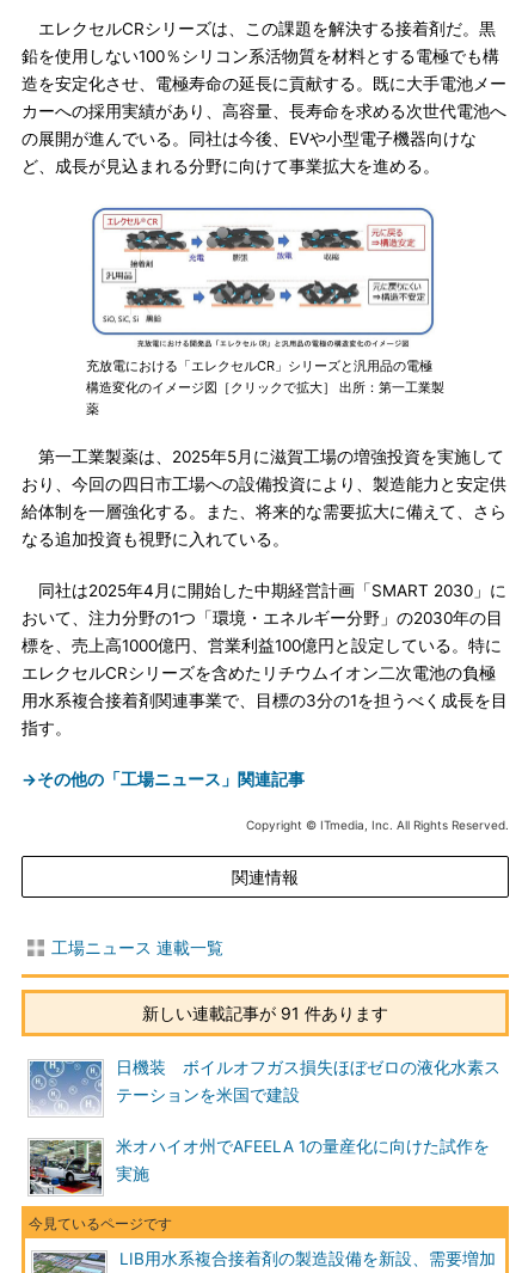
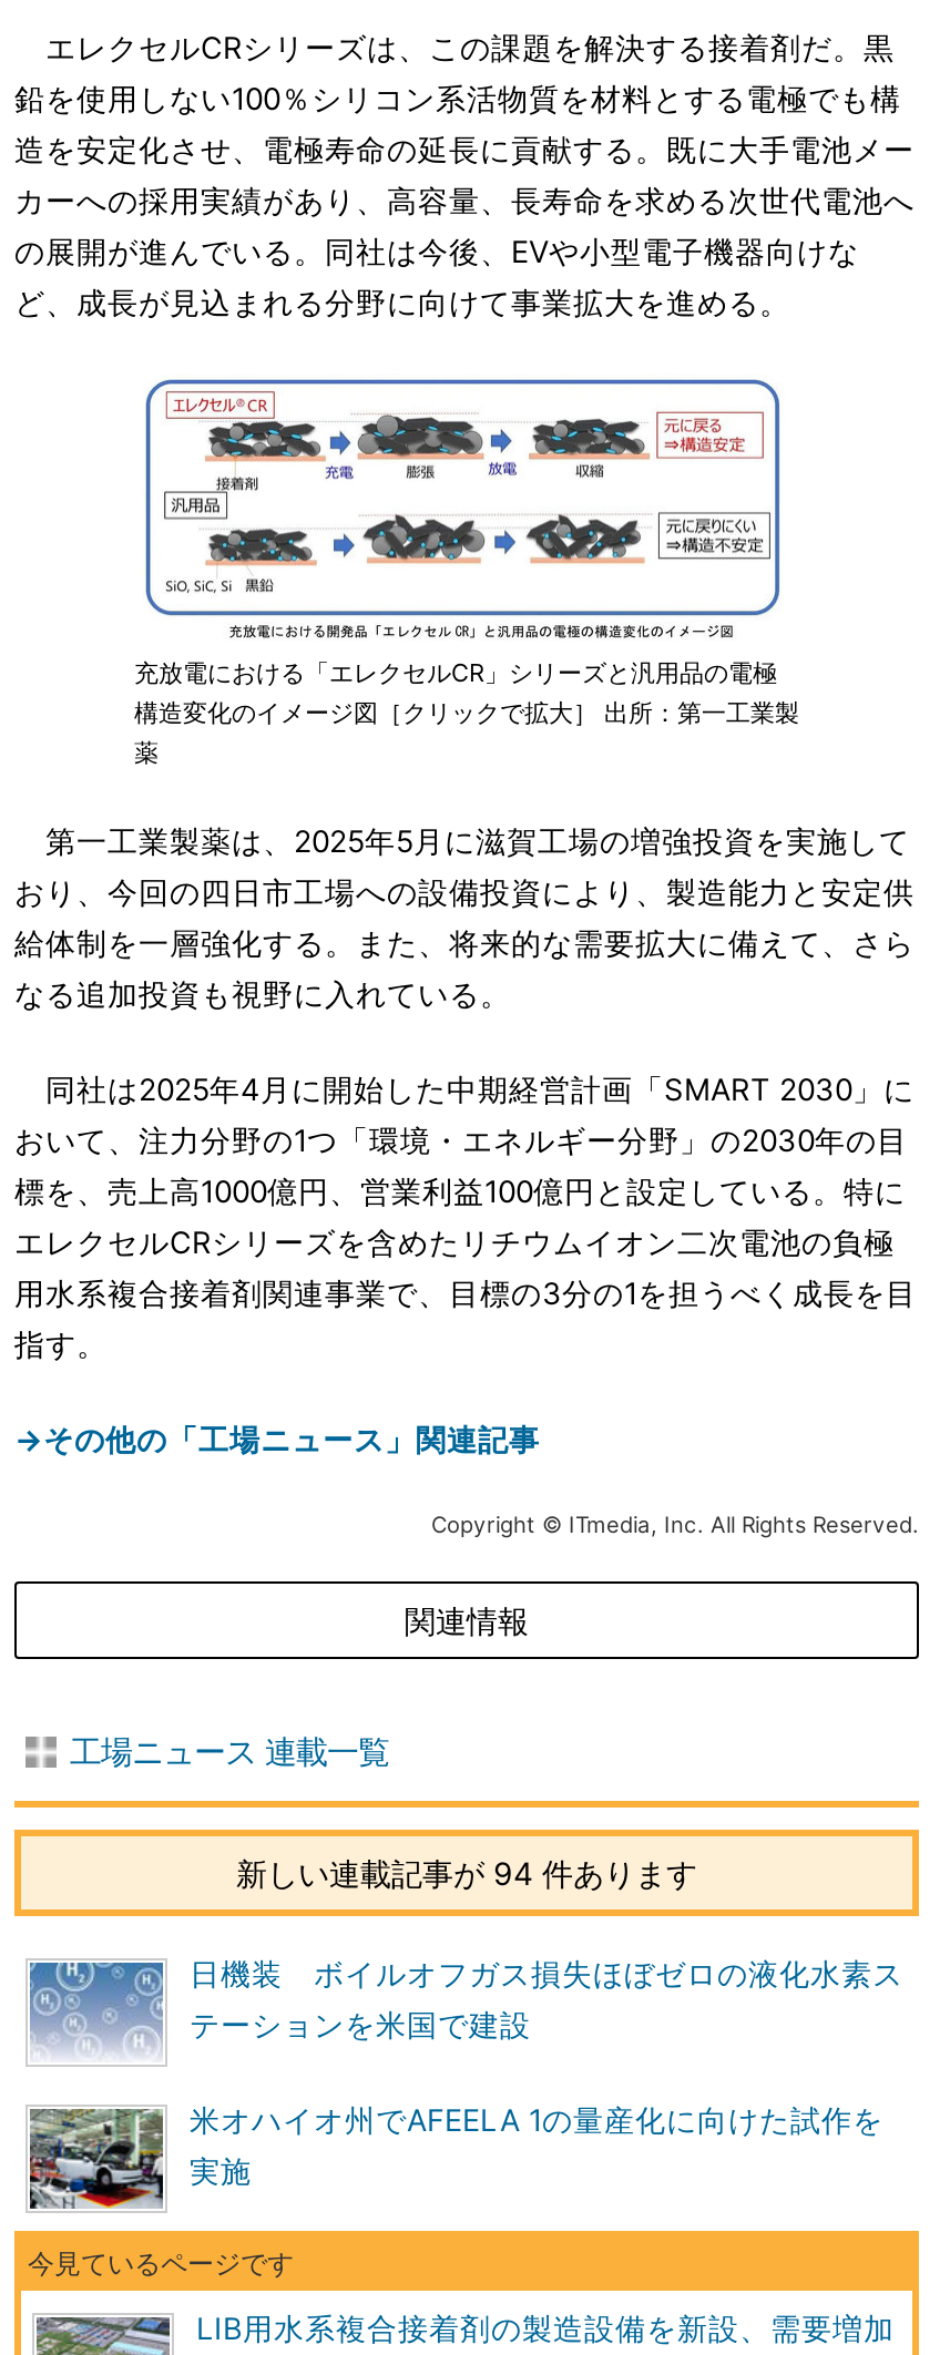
[142,1003,388,1023] 新しい連載記事が 91 件あります -> [236,1854,697,1892] 新しい連載記事が 94 件あります

